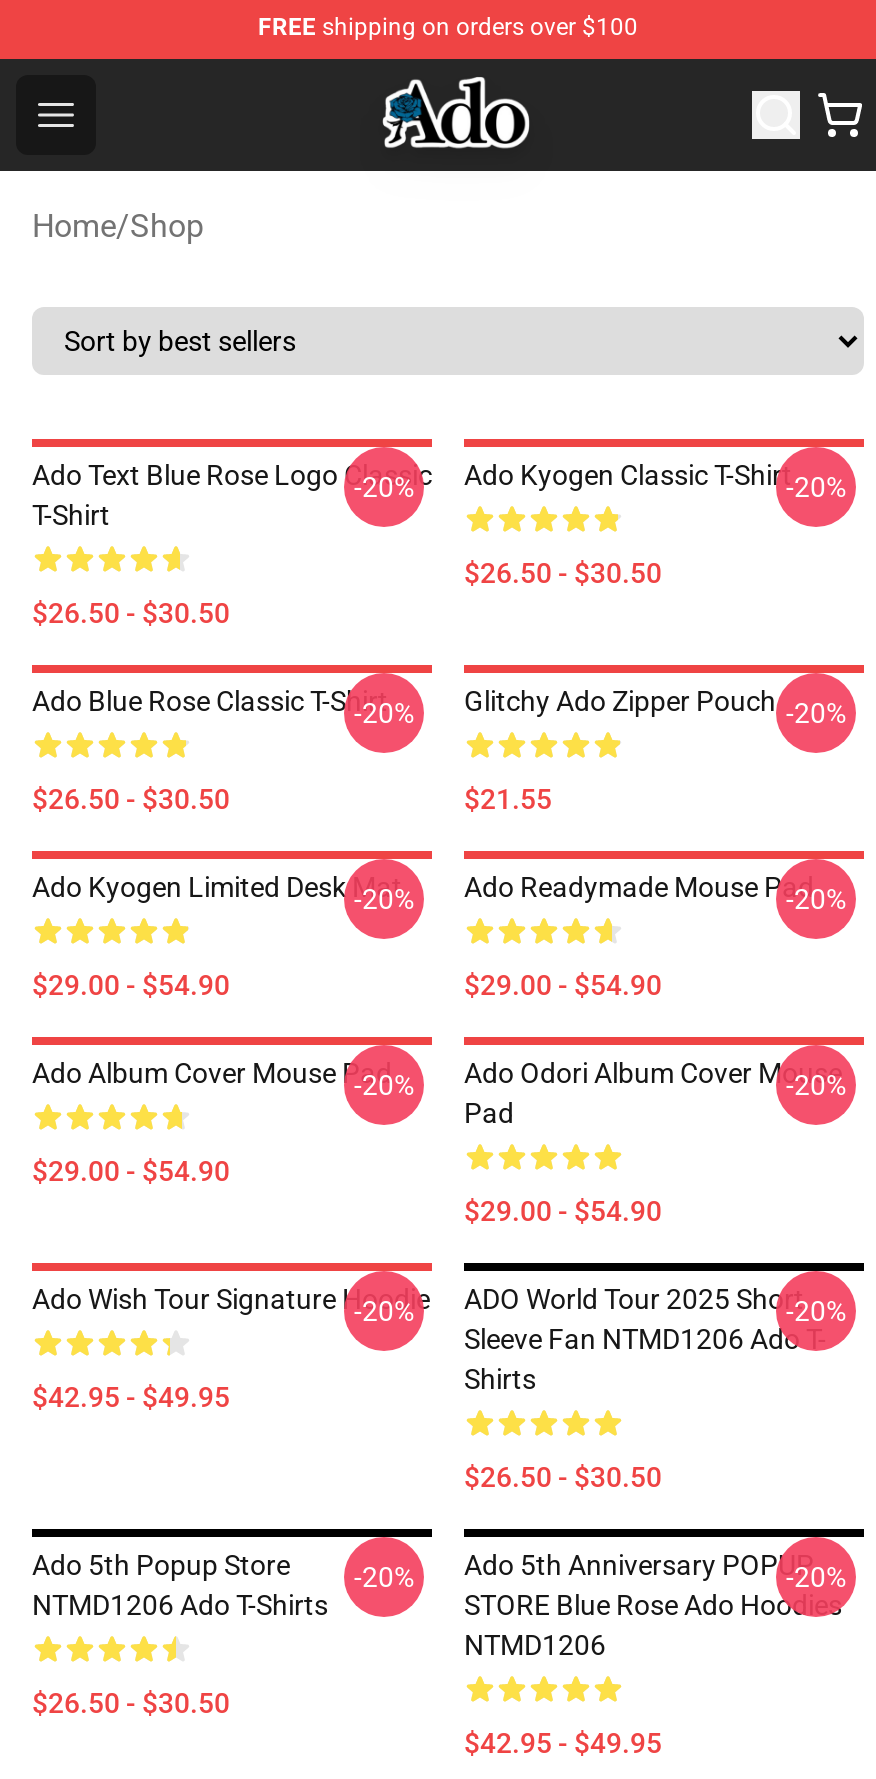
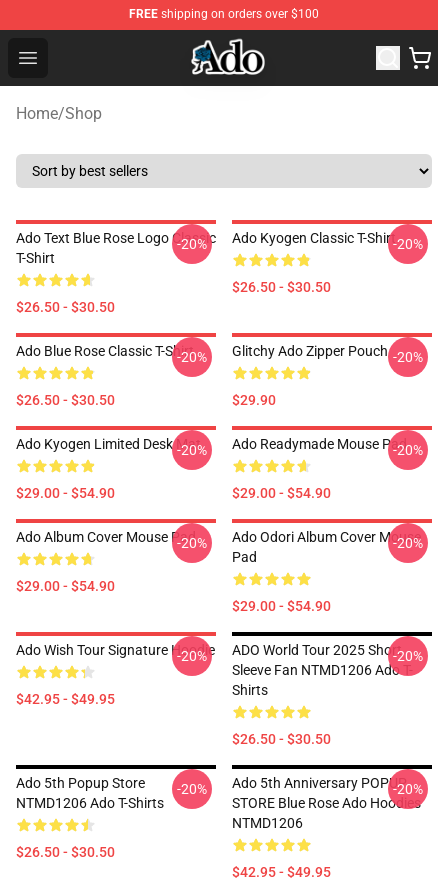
[464,783,552,815] $21.55 -> [232,392,276,408] $29.90

